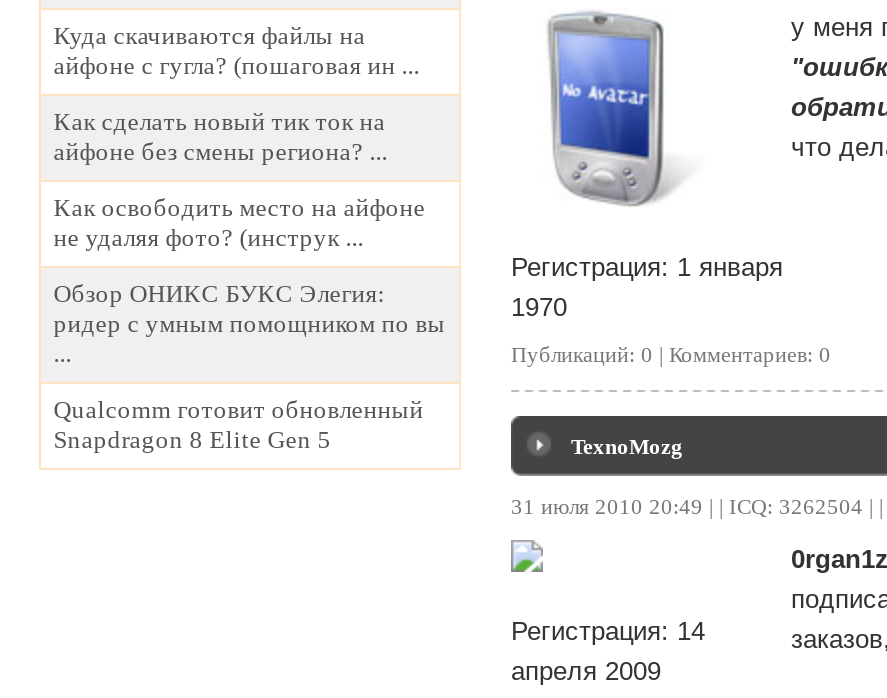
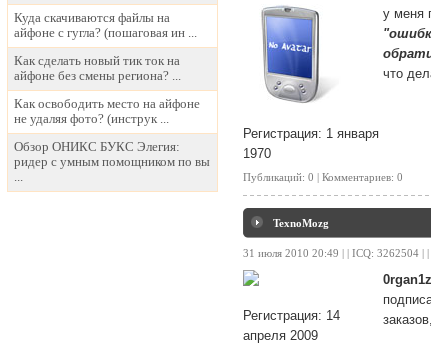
[54,396,424,454] Qualcomm готовит обновленный | Snapdragon 8 Elite Gen 5 -> none

